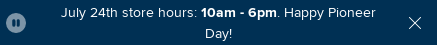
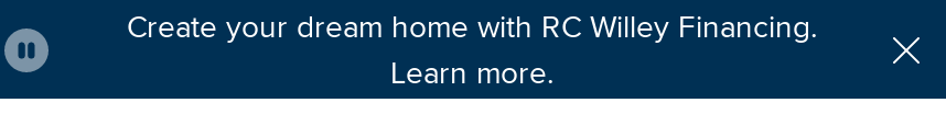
[60,3,375,41] July 24th store hours: 10am - 6pm. Happy Pioneer | Day! -> [127,8,817,91] Create your dream home with RC Willey Financing. | Learn more.

